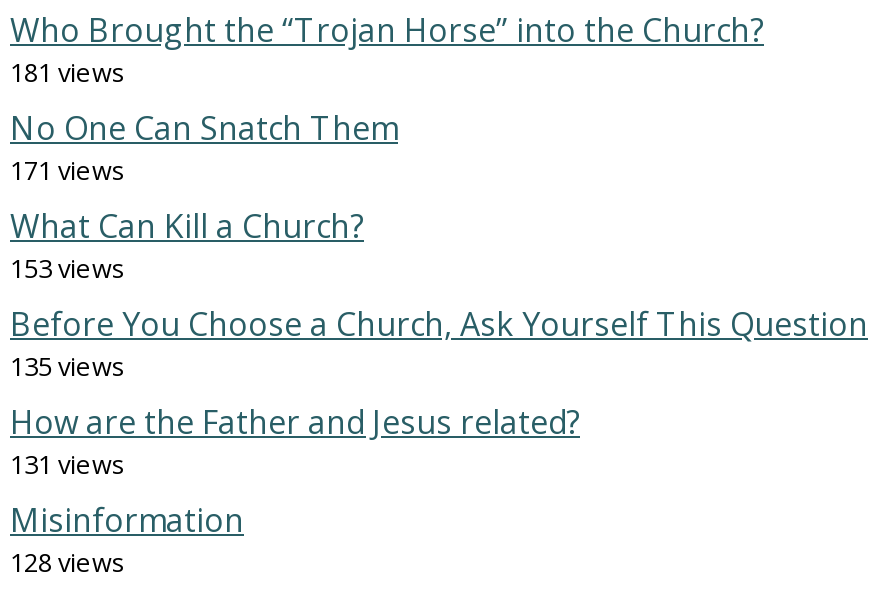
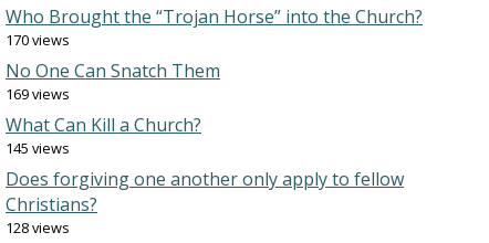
[10,54,126,90] 181 views -> [6,30,70,50] 170 views
[10,152,126,188] 171 views -> [6,84,70,104] 169 views
[10,250,868,542] 153 views | Before You Choose a Church, Ask Yourself This Question | 135 views | How are the Father and Jesus related? | 131 views | Misinformation -> [6,138,404,216] 145 views | Does forgiving one another only apply to fellow | Christians?

